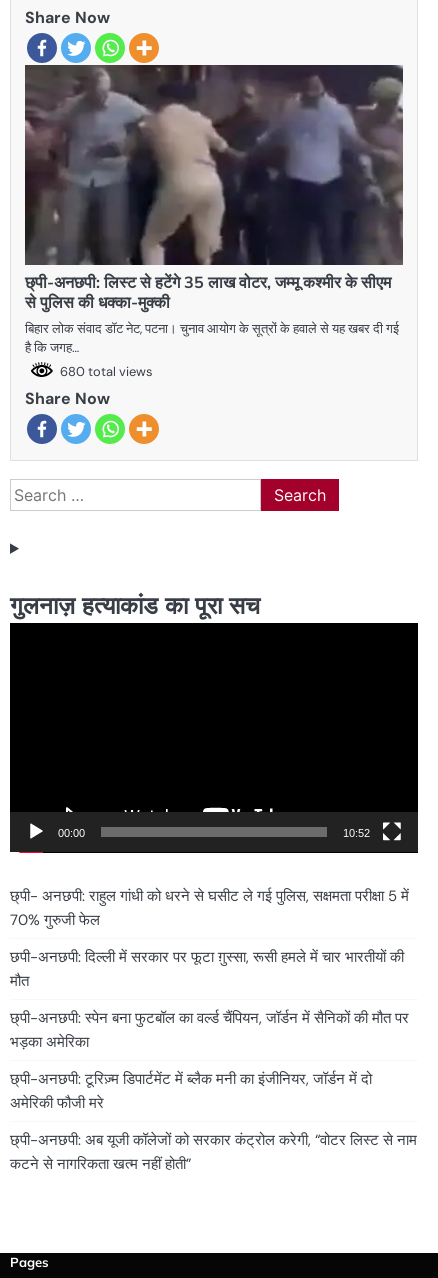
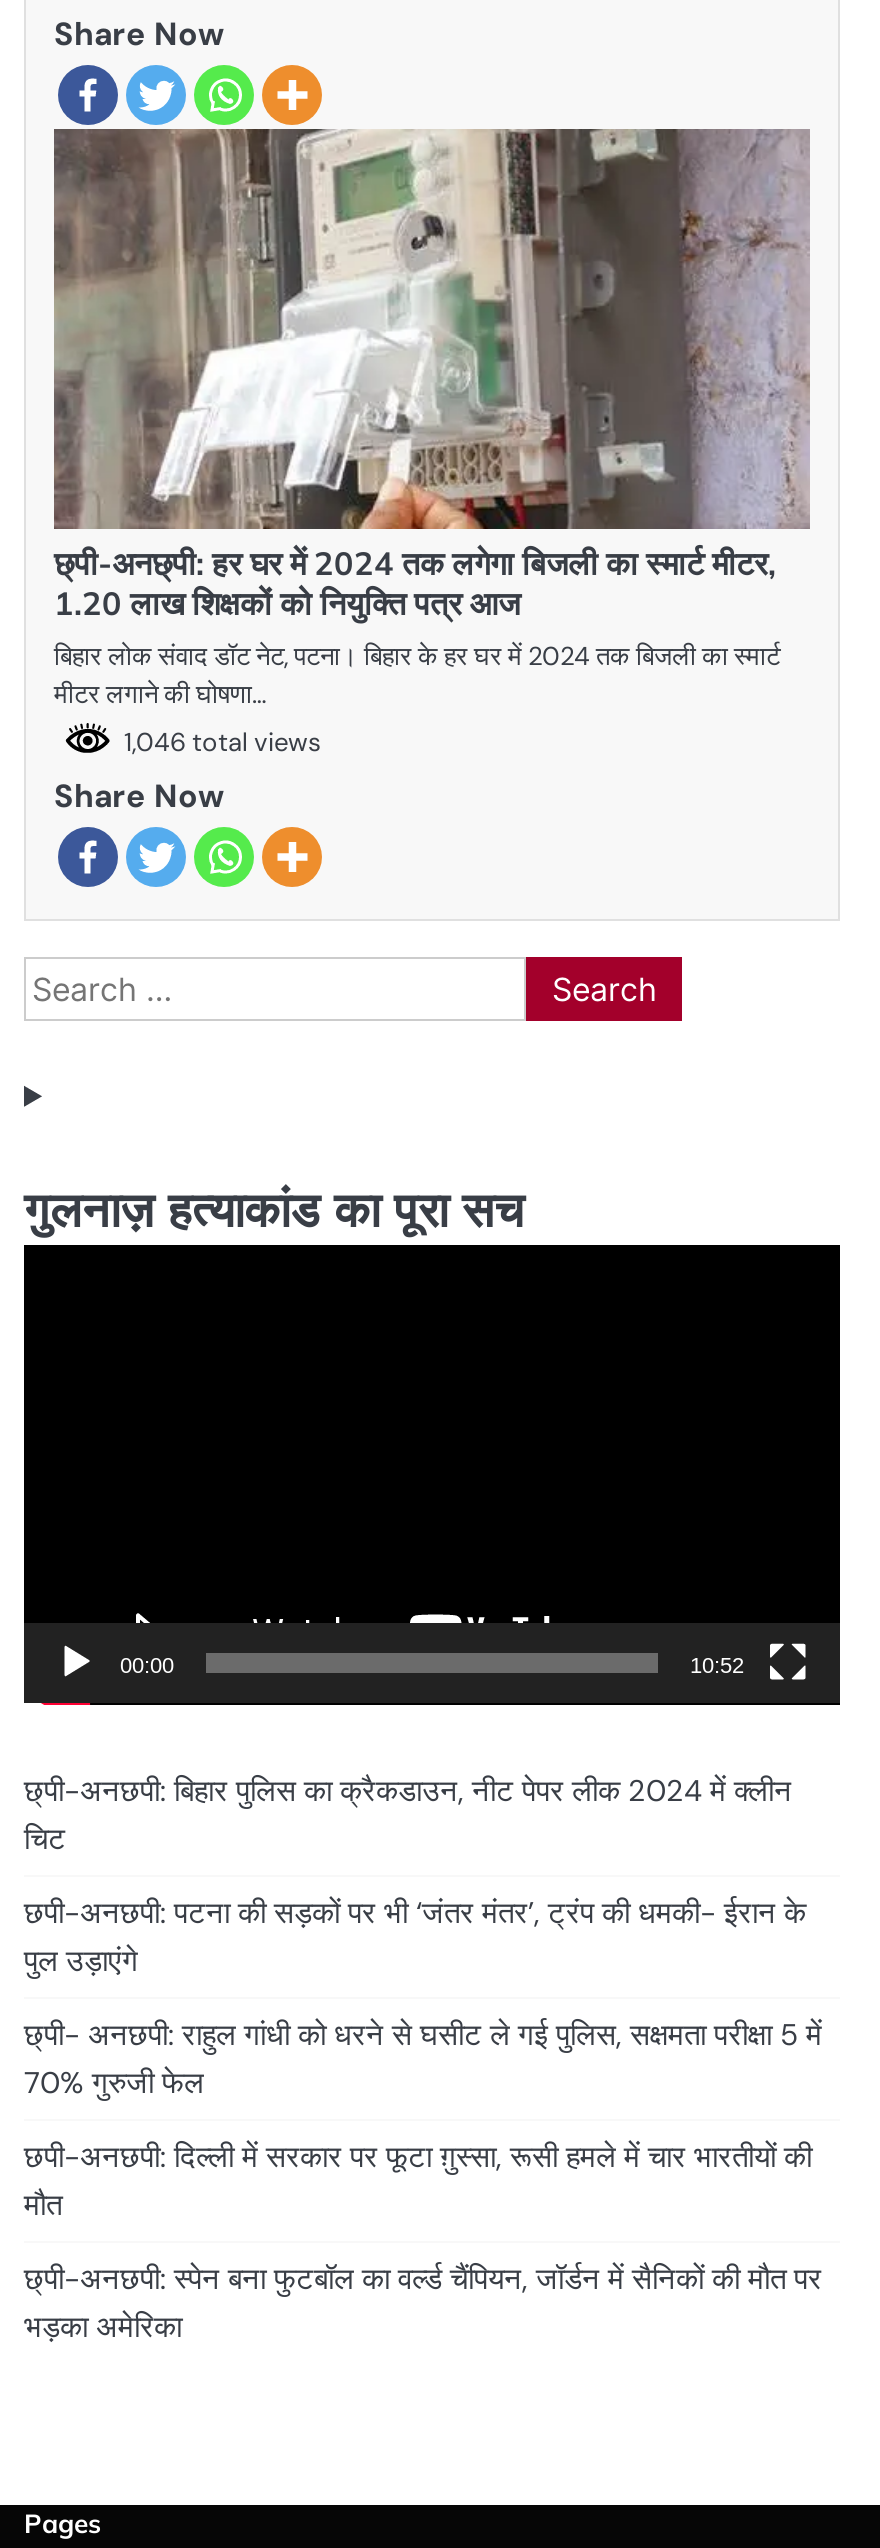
[25,64,403,380] [image] | छ्पी-अनछपी: लिस्ट से हटेंगे 35 लाख वोटर, जम्मू कश्मीर के सीएम | से पुलिस की धक्का-मुक्की | बिहार लोक संवाद डॉट नेट, पटना। चुनाव आयोग के सूत्रों के हवाले से यह खबर दी गई | है कि जगह… | 680 total views -> [54,129,808,758] [image] | छ्पी-अनछ्पी: हर घर में 2024 तक लगेगा बिजली का स्मार्ट मीटर, | 1.20 लाख शिक्षकों को नियुक्ति पत्र आज | बिहार लोक संवाद डॉट नेट, पटना। बिहार के हर घर में 2024 तक बिजली का स्मार्ट | मीटर लगाने की घोषणा… | 1,046 total views
none -> [24,1770,806,1980] छ्पी-अनछपी: बिहार पुलिस का क्रैकडाउन, नीट पेपर लीक 2024 में क्लीन | चिट | छपी-अनछपी: पटना की सड़कों पर भी ‘जंतर मंतर’, ट्रंप की धमकी- ईरान के | पुल उड़ाएंगे
moved [10,886,409,1052] -> [24,2014,822,2346]: छ्पी- अनछपी: राहुल गांधी को धरने से घसीट ले गई पुलिस, सक्षमता परीक्षा 5 में | 70% गुरुजी फेल | छपी-अनछपी: दिल्ली में सरकार पर फूटा ग़ुस्सा, रूसी हमले में चार भारतीयों की | मौत | छ्पी-अनछपी: स्पेन बना फुटबॉल का वर्ल्ड चैंपियन, जॉर्डन में सैनिकों की मौत पर | भड़का अमेरिका
[10,1069,417,1174] छ्पी-अनछपी: टूरिज़्म डिपार्टमेंट में ब्लैक मनी का इंजीनियर, जॉर्डन में दो | अमेरिकी फौजी मरे | छ्पी-अनछपी: अब यूजी कॉलेजों को सरकार कंट्रोल करेगी, “वोटर लिस्ट से नाम | कटने से नागरिकता खत्म नहीं होती” -> none

